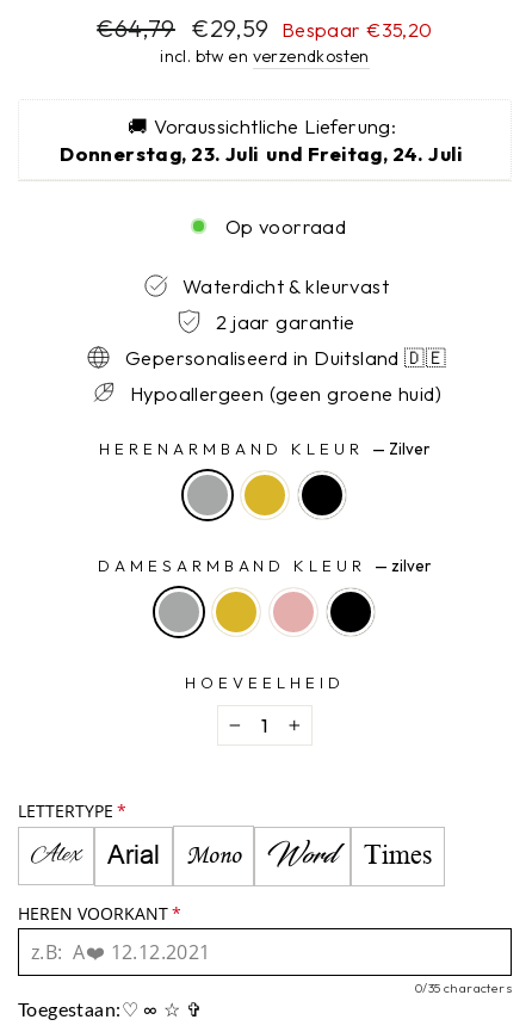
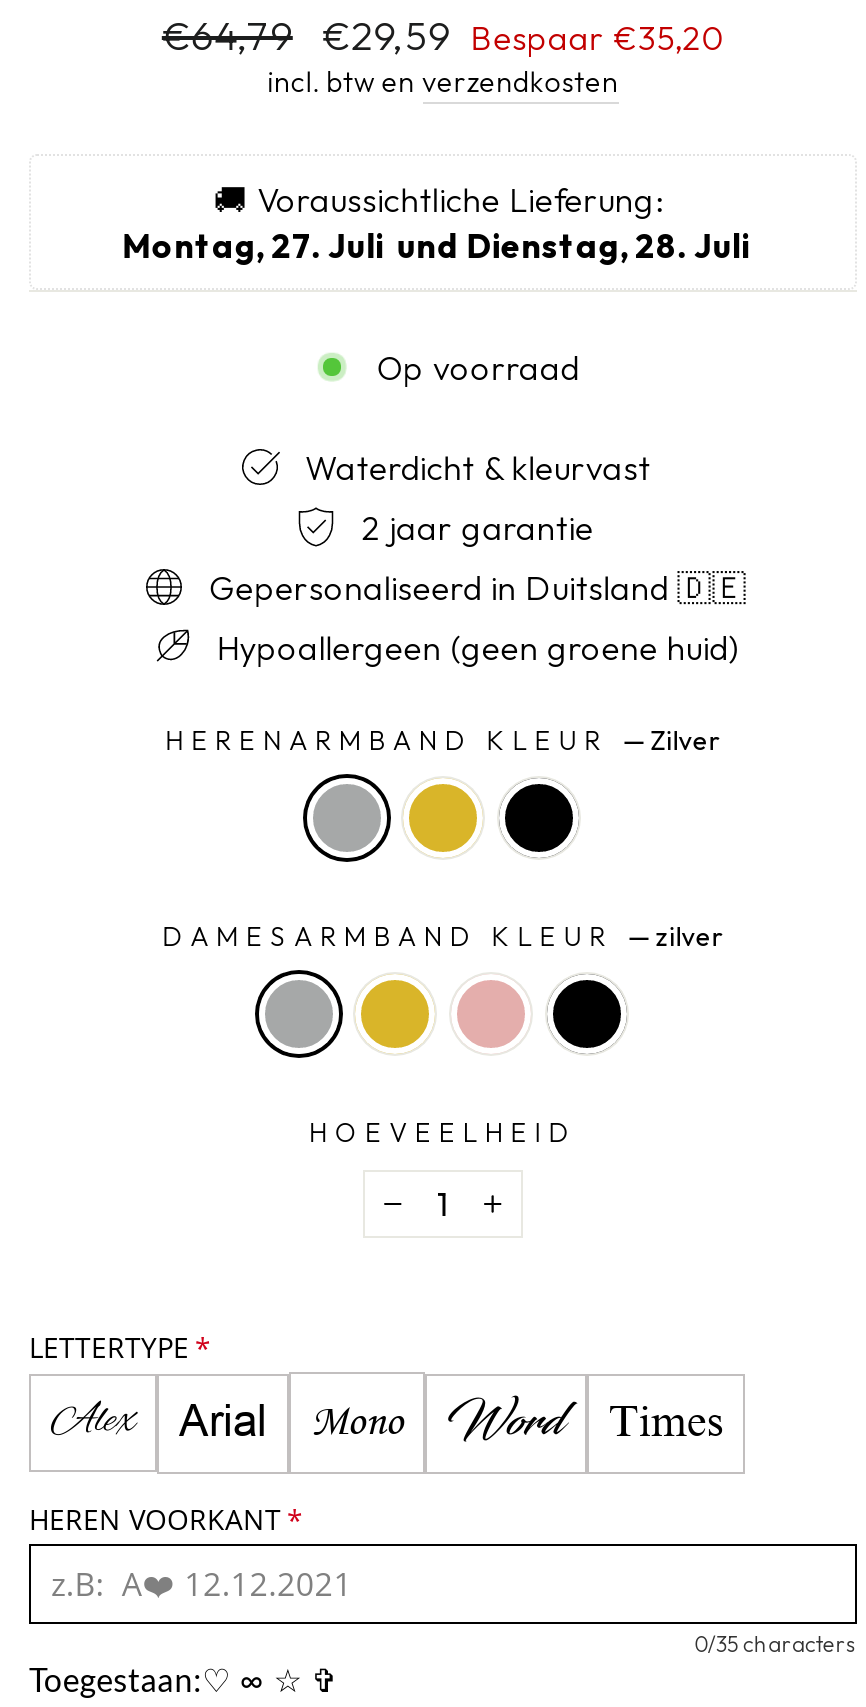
[60,141,470,166] Donnerstag, 23. Juli und Freitag, 24. Juli -> [123,224,763,266] Montag, 27. Juli und Dienstag, 28. Juli

